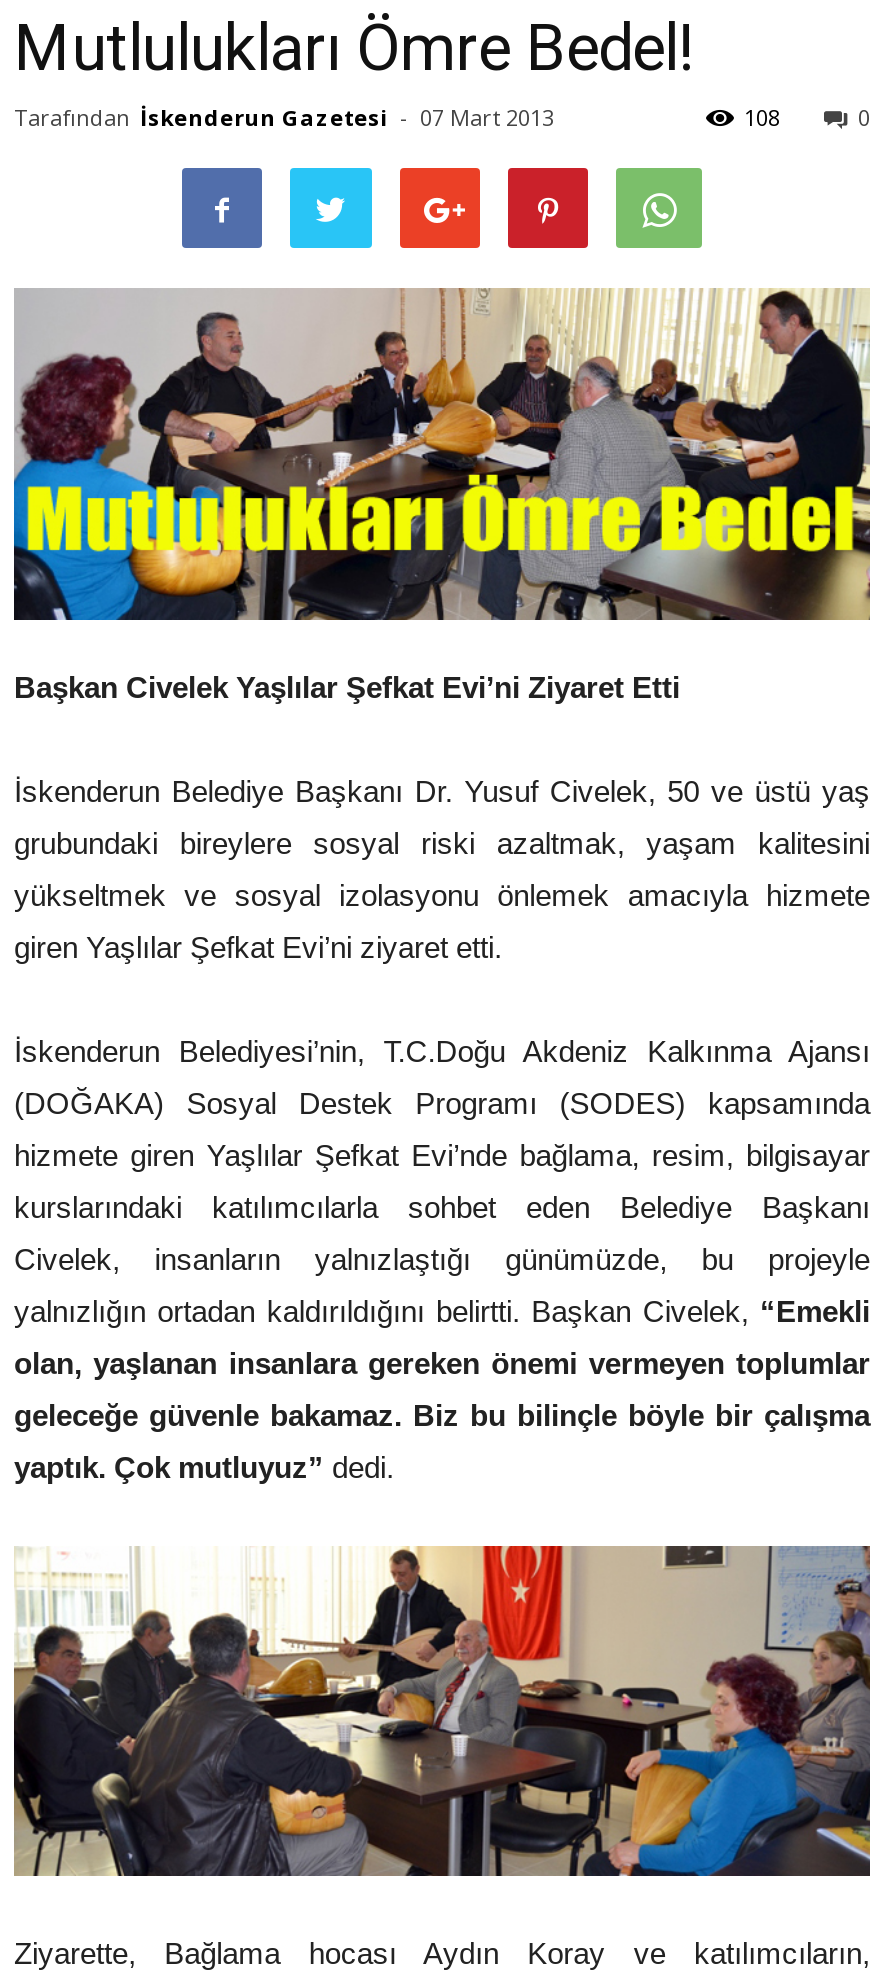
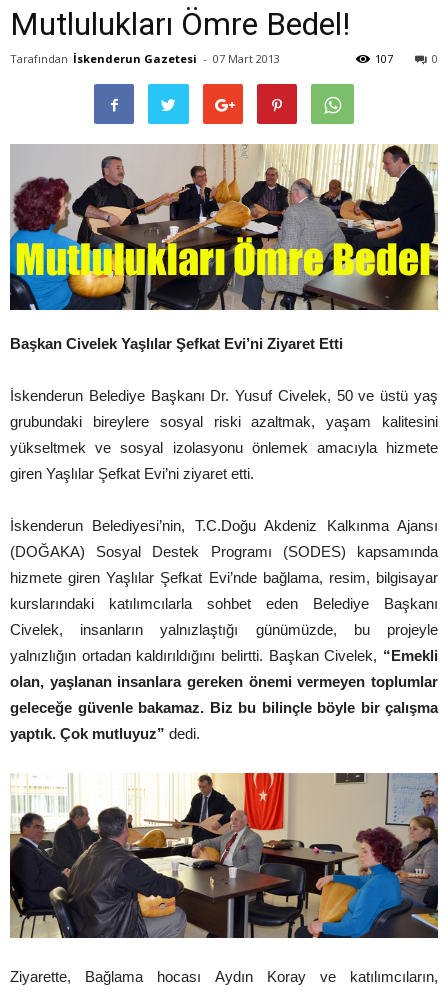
[744,102,780,132] 108 -> [375,51,393,66] 107

